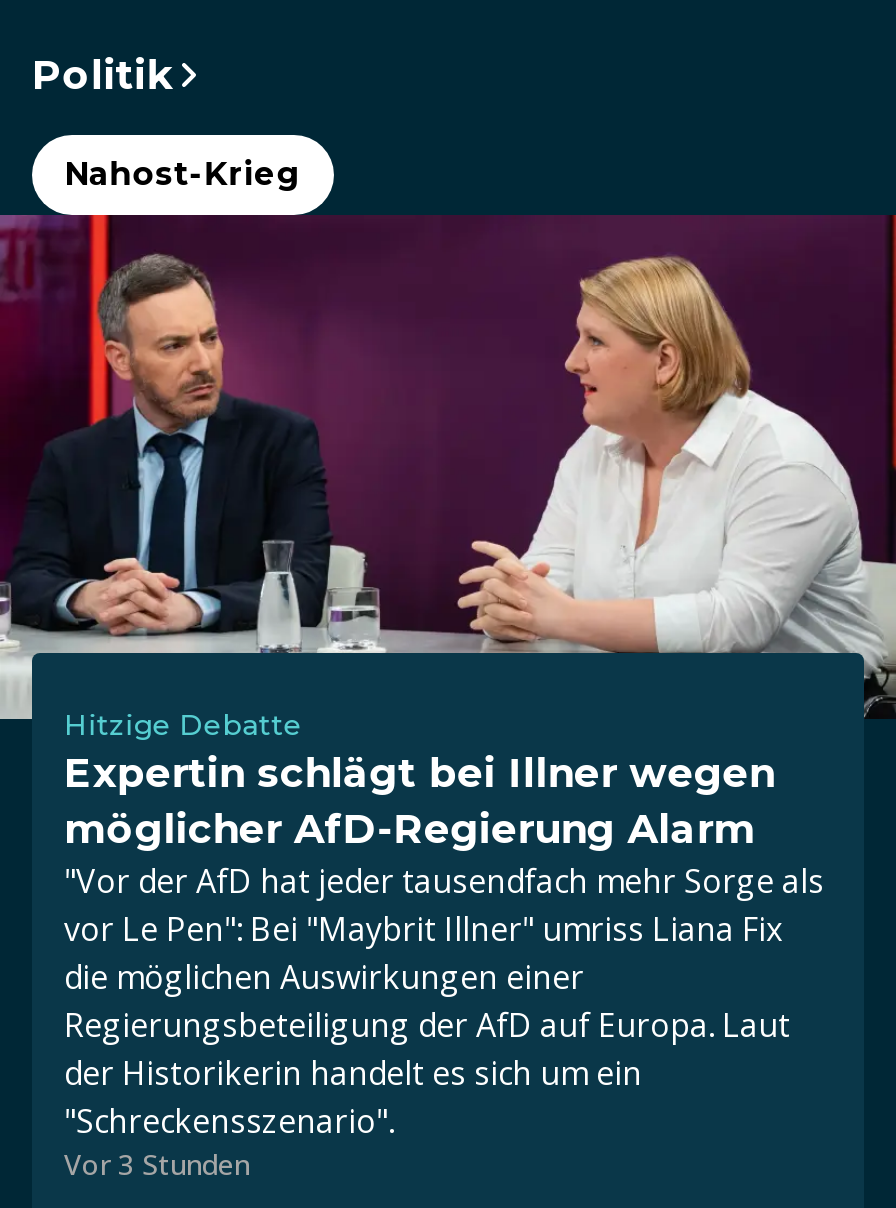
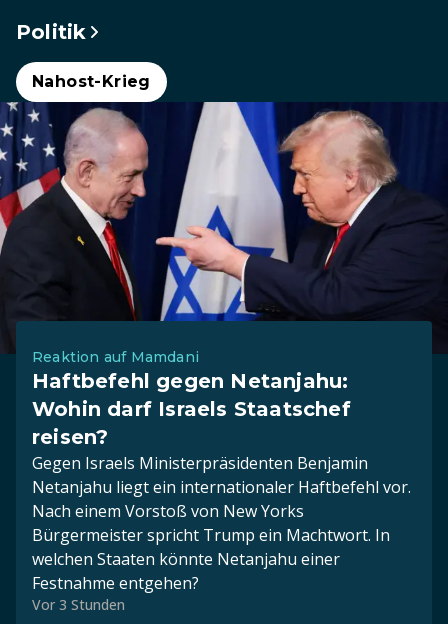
[6,213,890,1143] [image] | Hitzige Debatte | Expertin schlägt bei Illner wegen | möglicher AfD-Regierung Alarm | "Vor der AfD hat jeder tausendfach mehr Sorge als | vor Le Pen": Bei "Maybrit Illner" umriss Liana Fix | die möglichen Auswirkungen einer | Regierungsbeteiligung der AfD auf Europa. Laut | der Historikerin handelt es sich um ein | "Schreckensszenario". -> [3,101,445,594] [image] | Reaktion auf Mamdani | Haftbefehl gegen Netanjahu: | Wohin darf Israels Staatschef | reisen? | Gegen Israels Ministerpräsidenten Benjamin | Netanjahu liegt ein internationaler Haftbefehl vor. | Nach einem Vorstoß von New Yorks | Bürgermeister spricht Trump ein Machtwort. In | welchen Staaten könnte Netanjahu einer | Festnahme entgehen?

